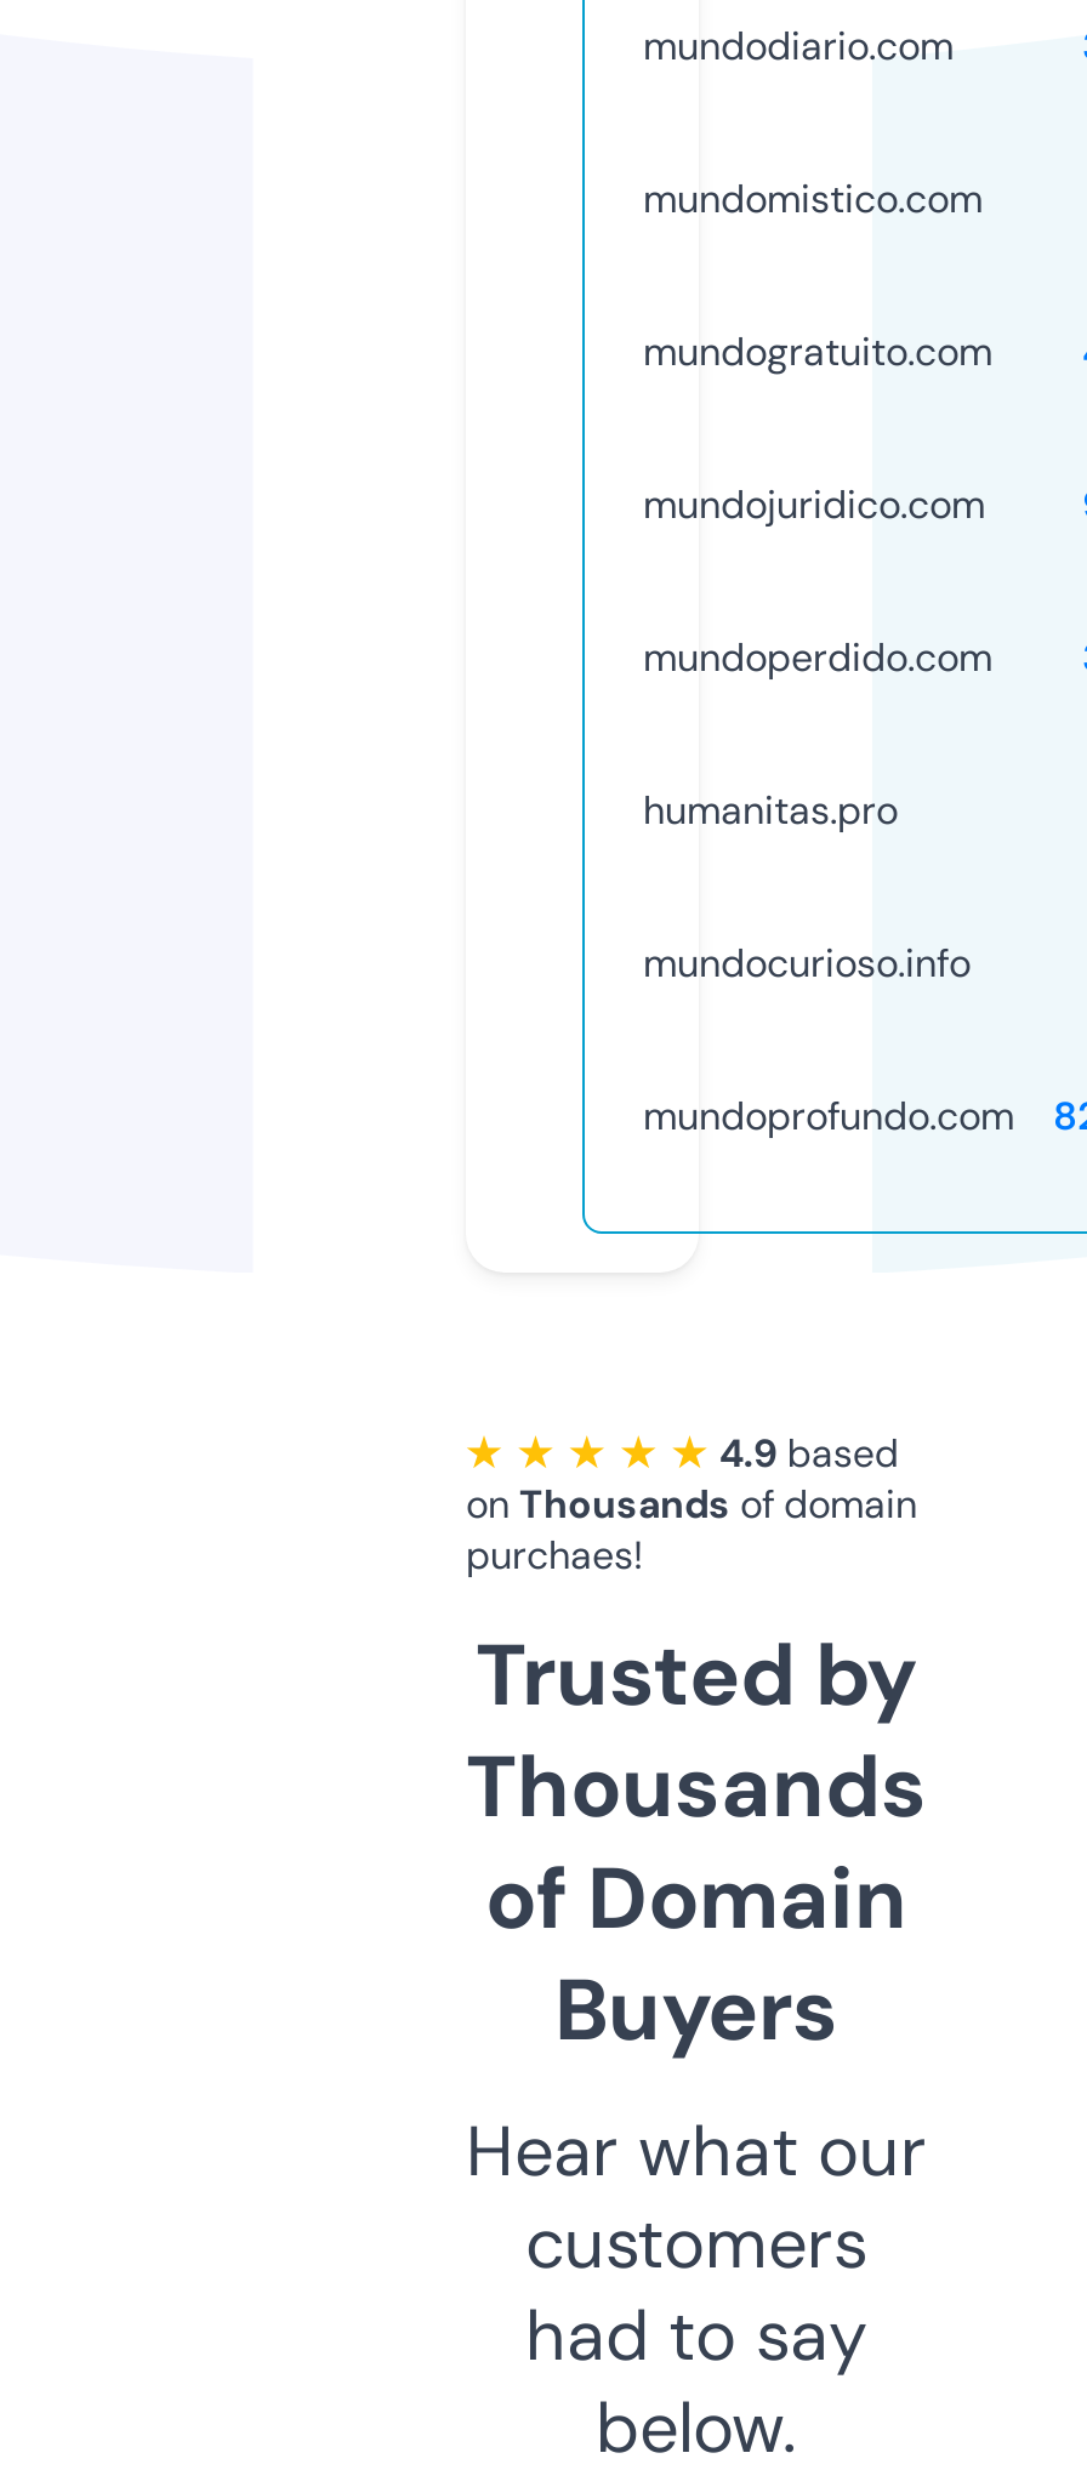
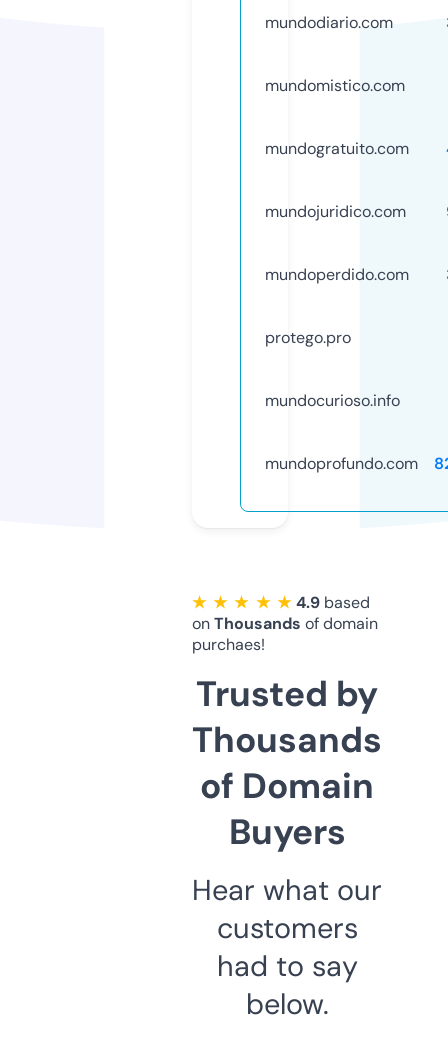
[643,784,898,835] humanitas.pro -> [265,327,351,348] protego.pro

